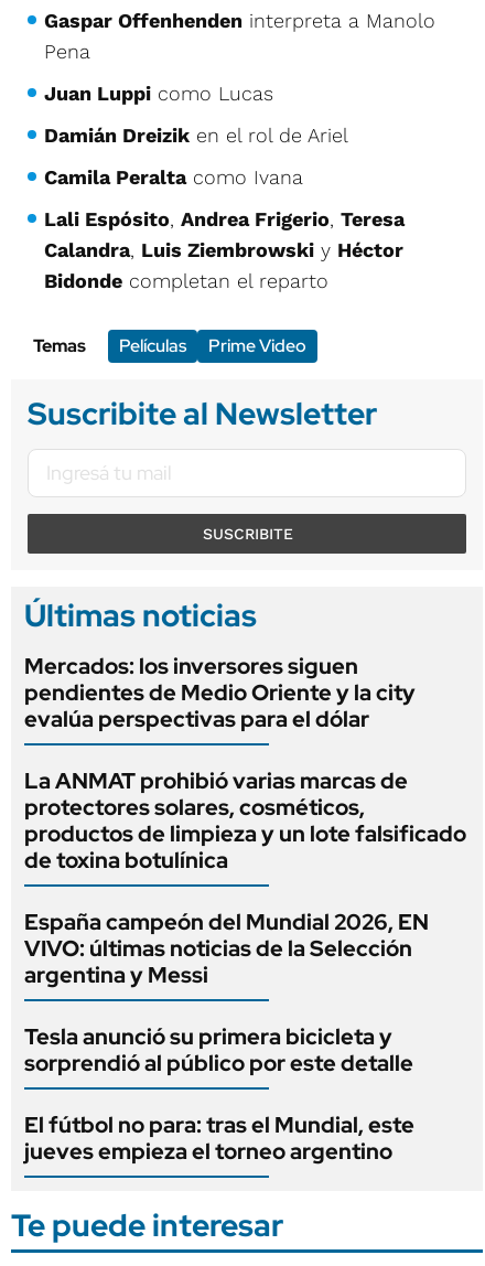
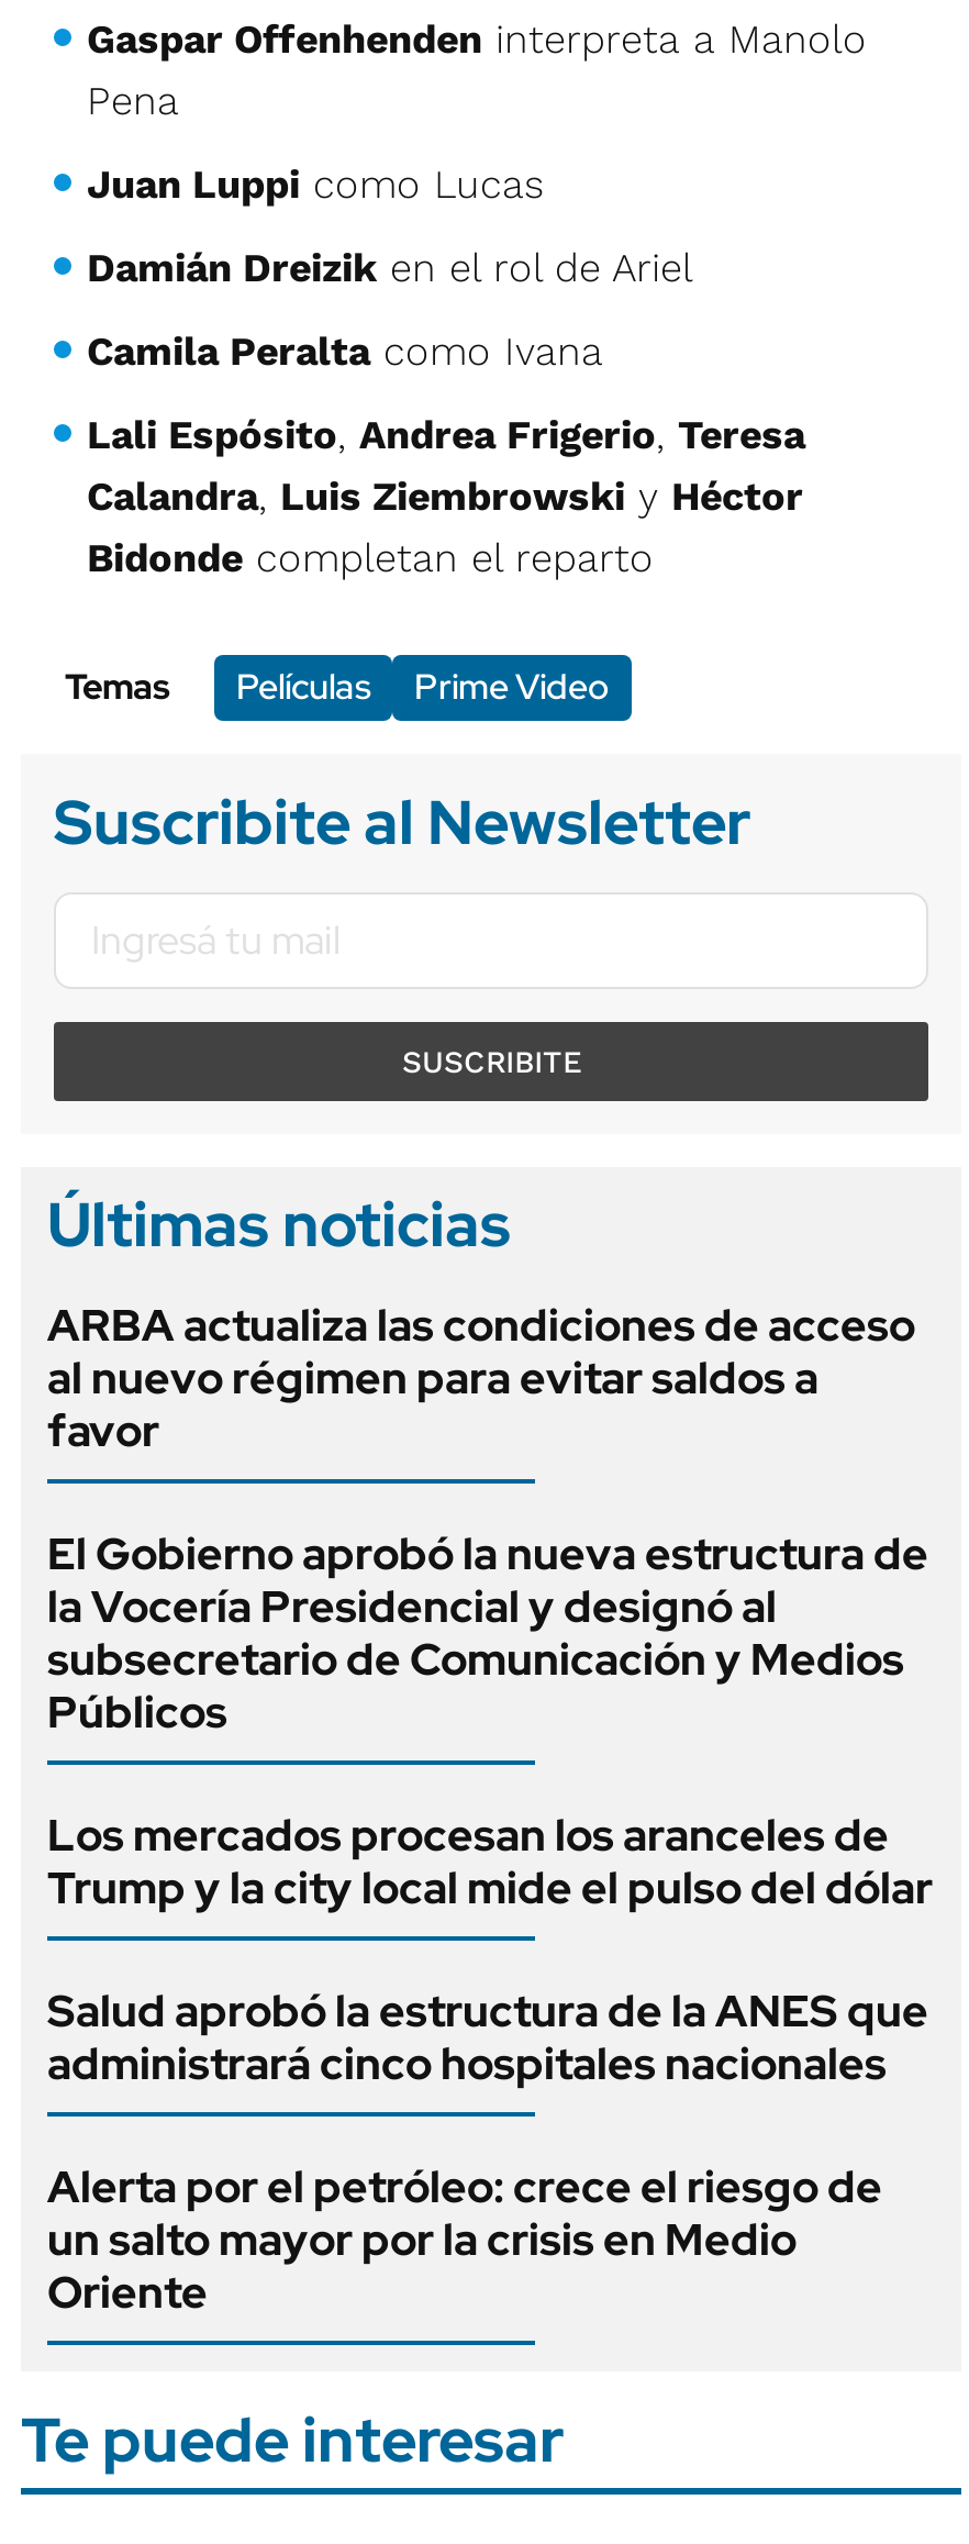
[24,652,416,734] Mercados: los inversores siguen | pendientes de Medio Oriente y la city | evalúa perspectivas para el dólar -> [47,1297,915,1460] ARBA actualiza las condiciones de acceso | al nuevo régimen para evitar saldos a | favor
[24,767,466,875] La ANMAT prohibió varias marcas de | protectores solares, cosméticos, | productos de limpieza y un lote falsificado | de toxina botulínica -> [47,1526,928,1741] El Gobierno aprobó la nueva estructura de | la Vocería Presidencial y designó al | subsecretario de Comunicación y Medios | Públicos
[24,908,429,990] España campeón del Mundial 2026, EN | VIVO: últimas noticias de la Selección | argentina y Messi -> [47,1807,933,1917] Los mercados procesan los aranceles de | Trump y la city local mide el pulso del dólar
[24,1023,413,1078] Tesla anunció su primera bicicleta y | sorprendió al público por este detalle -> [47,1983,928,2093] Salud aprobó la estructura de la ANES que | administrará cinco hospitales nacionales
[24,1111,414,1166] El fútbol no para: tras el Mundial, este | jueves empieza el torneo argentino -> [47,2159,882,2322] Alerta por el petróleo: crece el riesgo de | un salto mayor por la crisis en Medio | Oriente

